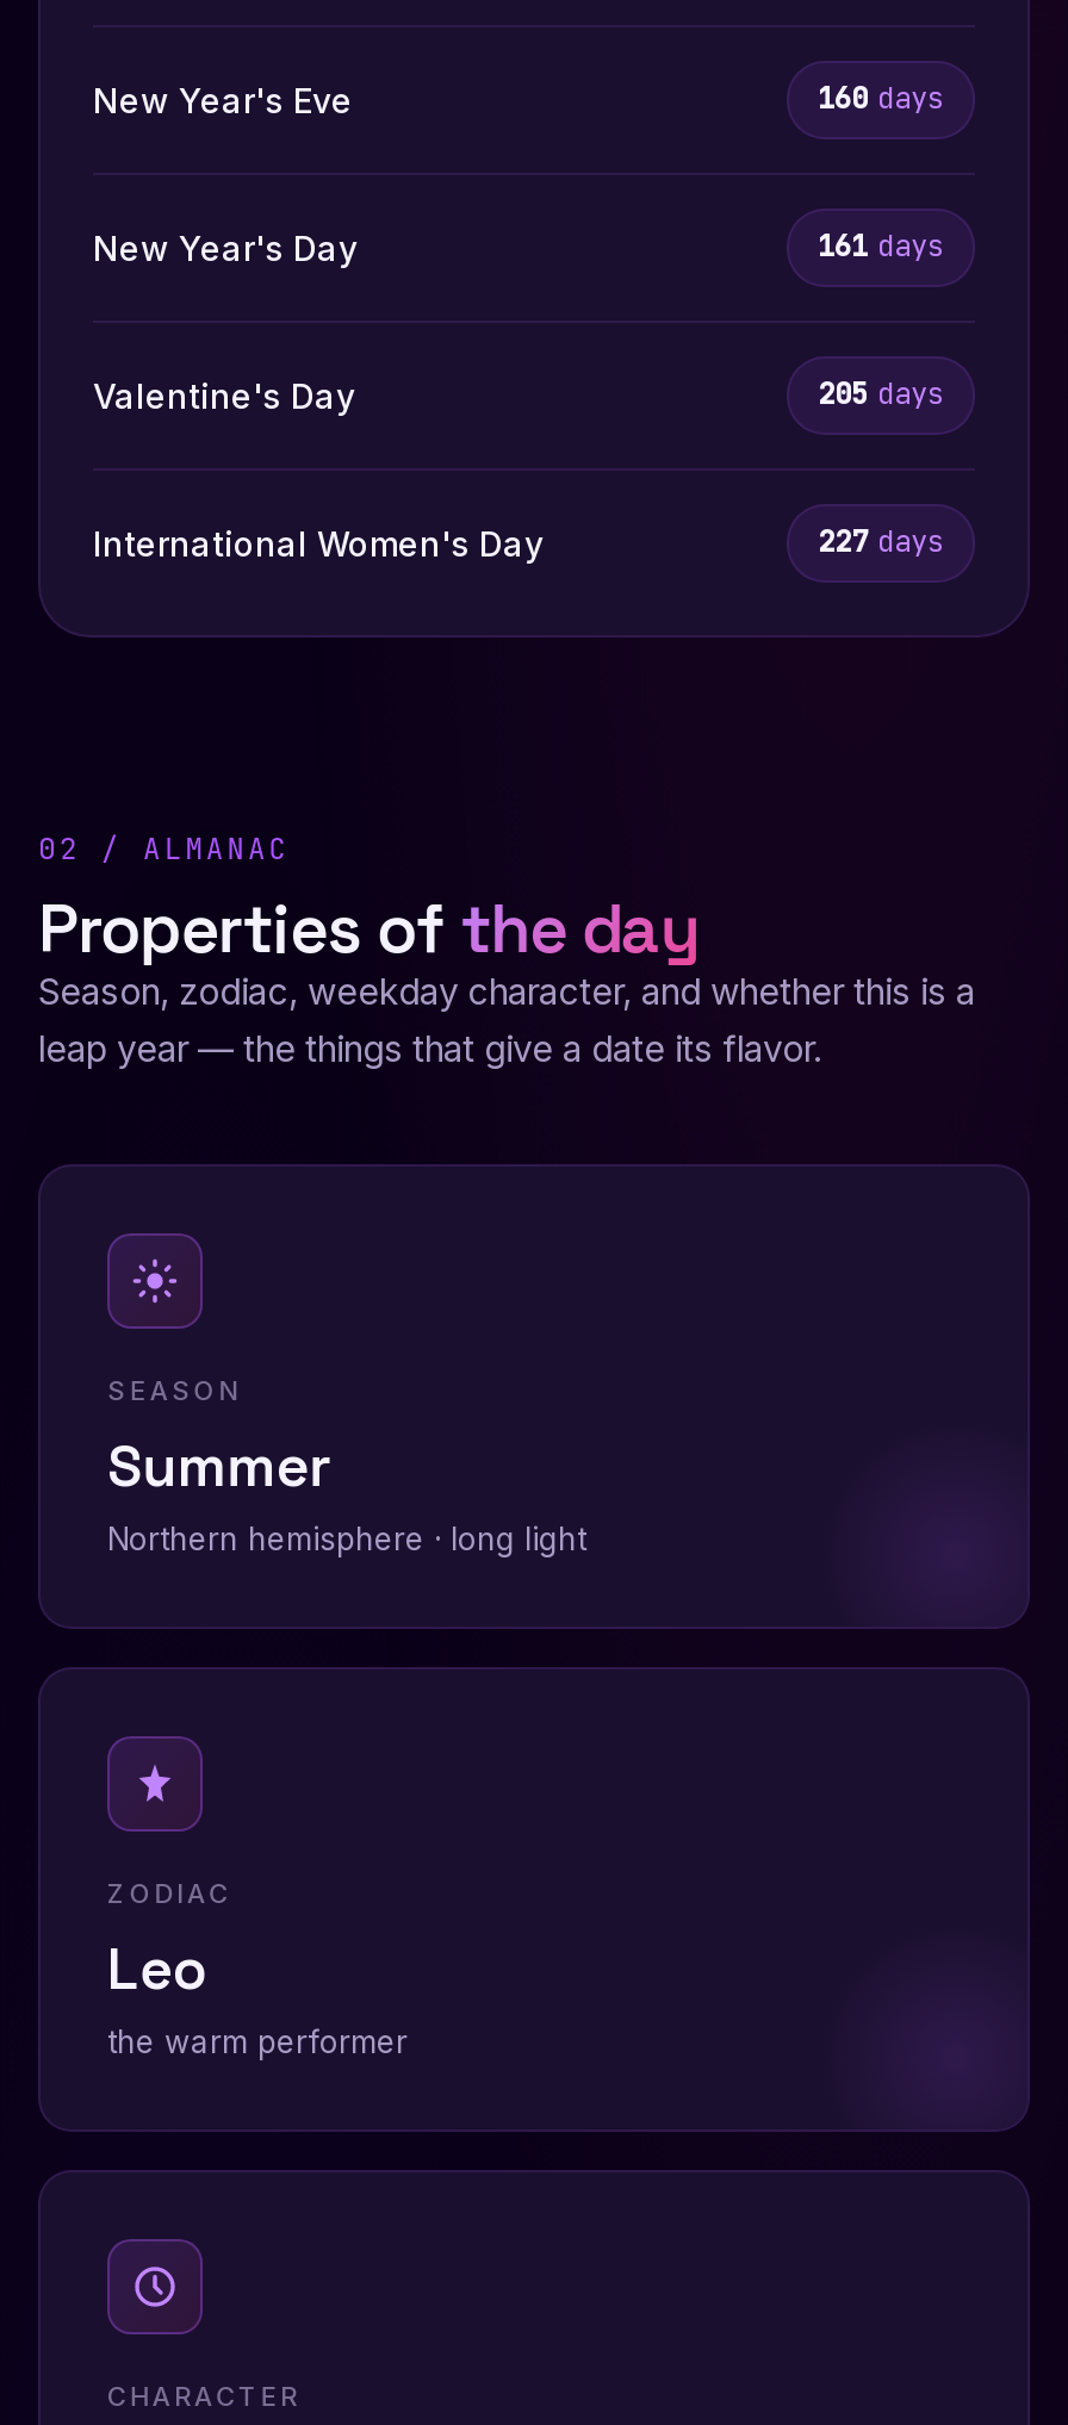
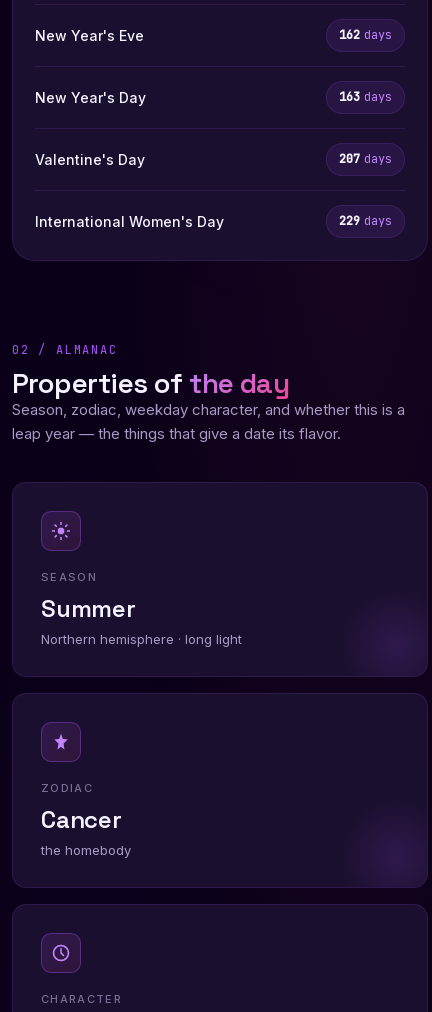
[818,80,944,118] 160 days -> [339,27,392,43] 162 days
[818,228,944,266] 161 days -> [339,89,392,105] 163 days
[818,375,944,414] 205 days -> [339,151,392,167] 207 days
[818,523,944,561] 227 days -> [339,213,392,229] 229 days
[107,1932,408,2060] Leo | the warm performer -> [41,804,131,858] Cancer | the homebody

